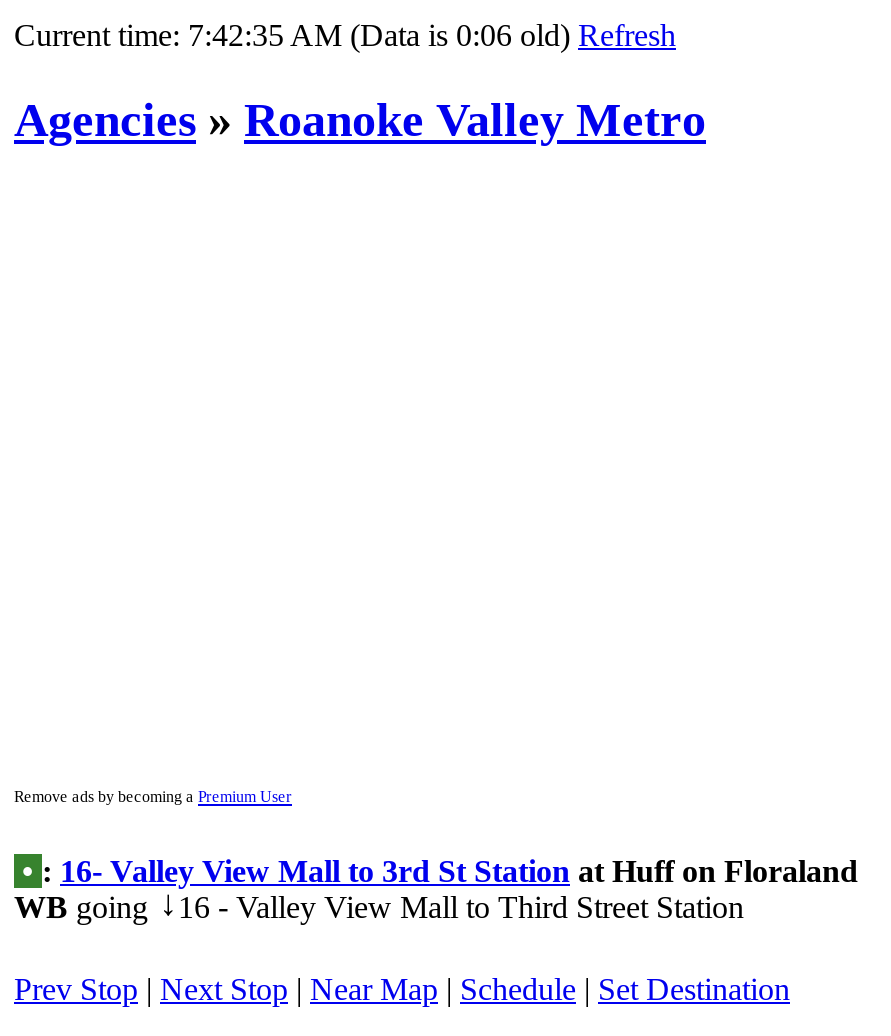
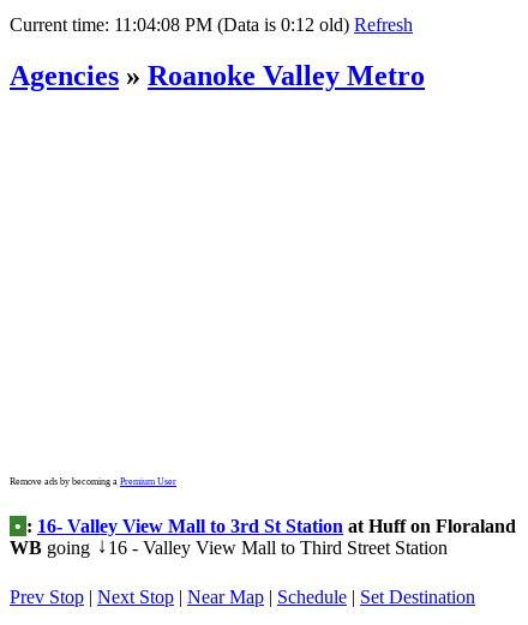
[14,18,676,52] Current time: 7:42:35 AM (Data is 0:06 old) Refresh -> [10,14,413,35] Current time: 11:04:08 PM (Data is 0:12 old) Refresh

